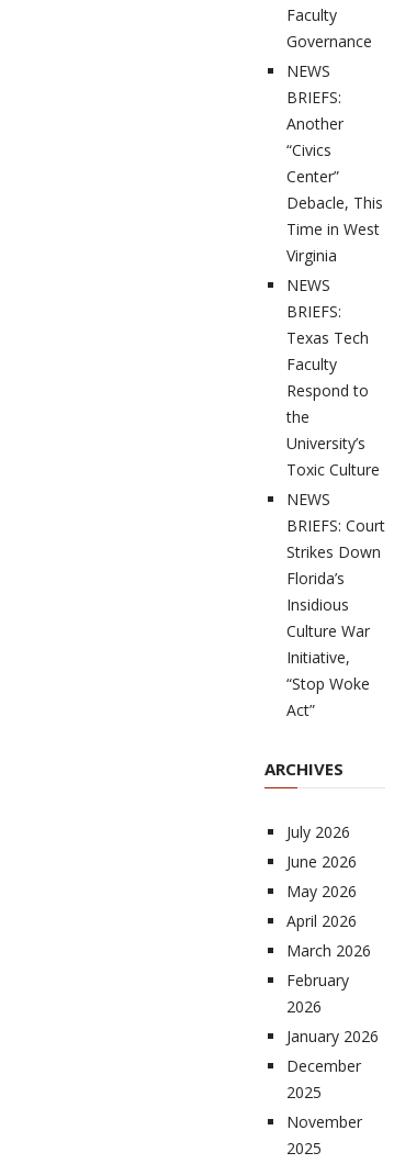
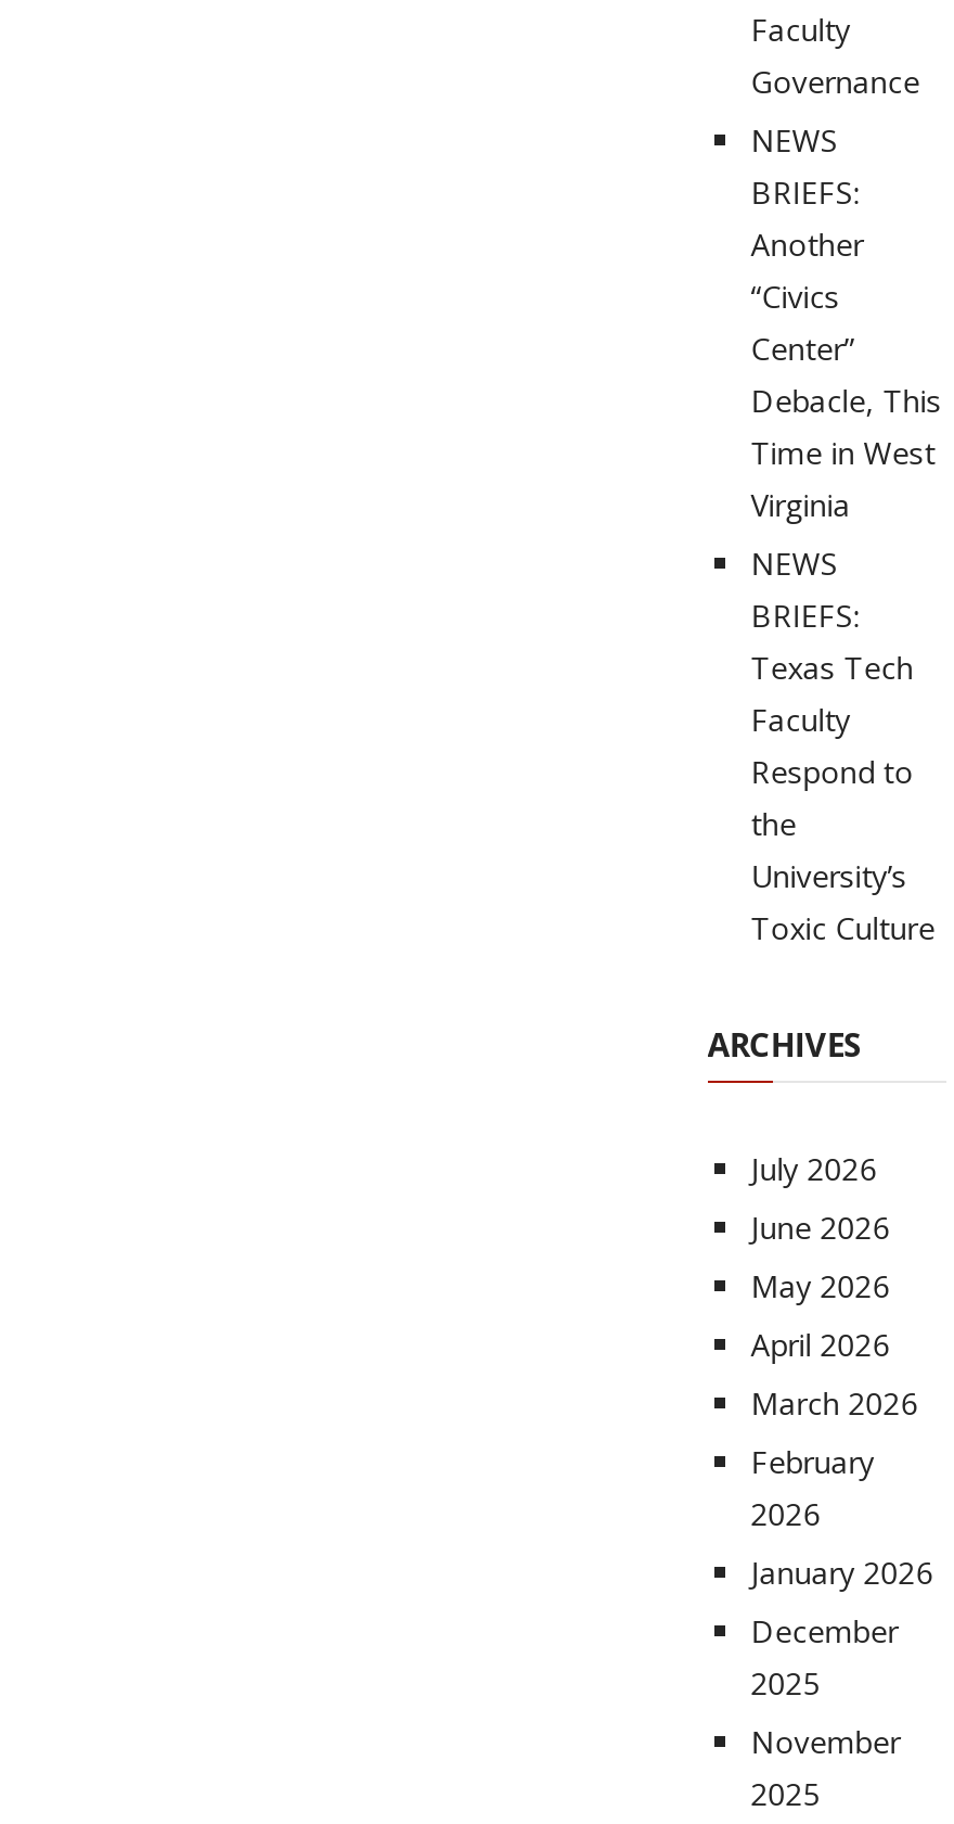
[286,489,385,720] NEWS | BRIEFS: Court | Strikes Down | Florida’s | Insidious | Culture War | Initiative, | “Stop Woke | Act” -> none

